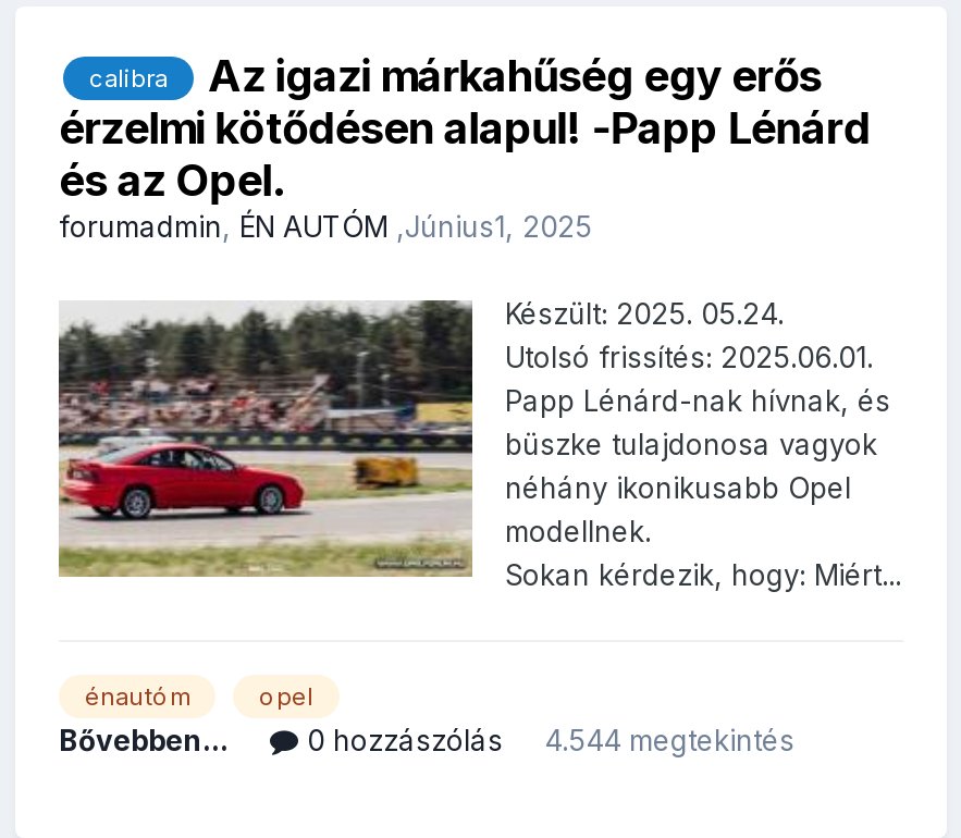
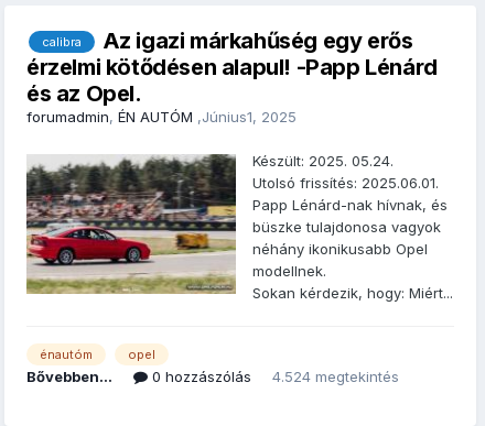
[544,722,794,757] 4.544 megtekintés -> [272,368,399,385] 4.524 megtekintés

